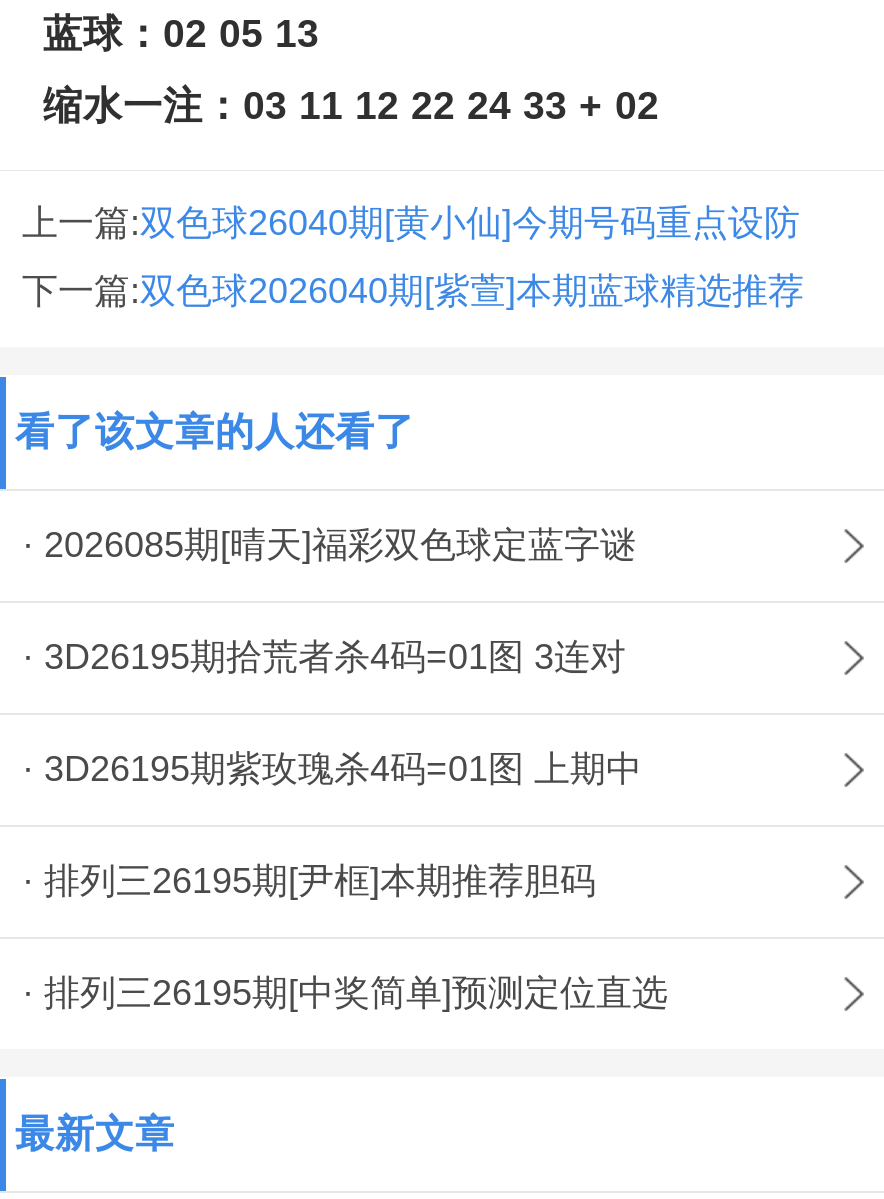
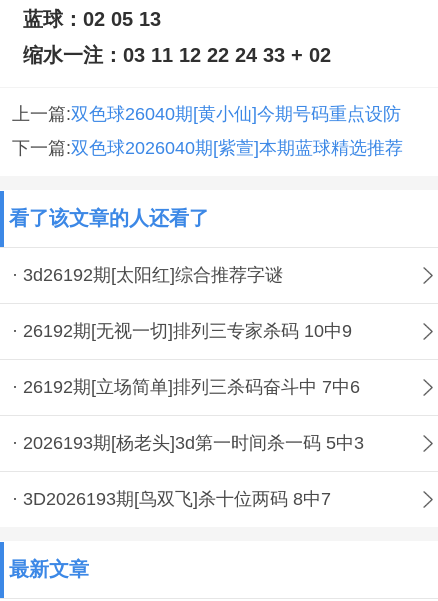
[22,525,636,565] · 2026085期[晴天]福彩双色球定蓝字谜 -> [12,265,283,285] · 3d26192期[太阳红]综合推荐字谜
[22,637,626,677] · 3D26195期拾荒者杀4码=01图 3连对 -> [12,321,352,341] · 26192期[无视一切]排列三专家杀码 10中9
[22,749,642,789] · 3D26195期紫玫瑰杀4码=01图 上期中 -> [12,377,360,397] · 26192期[立场简单]排列三杀码奋斗中 7中6
[22,861,596,901] · 排列三26195期[尹框]本期推荐胆码 -> [12,433,364,453] · 2026193期[杨老头]3d第一时间杀一码 5中3
[22,973,668,1013] · 排列三26195期[中奖简单]预测定位直选 -> [12,489,331,509] · 3D2026193期[鸟双飞]杀十位两码 8中7

